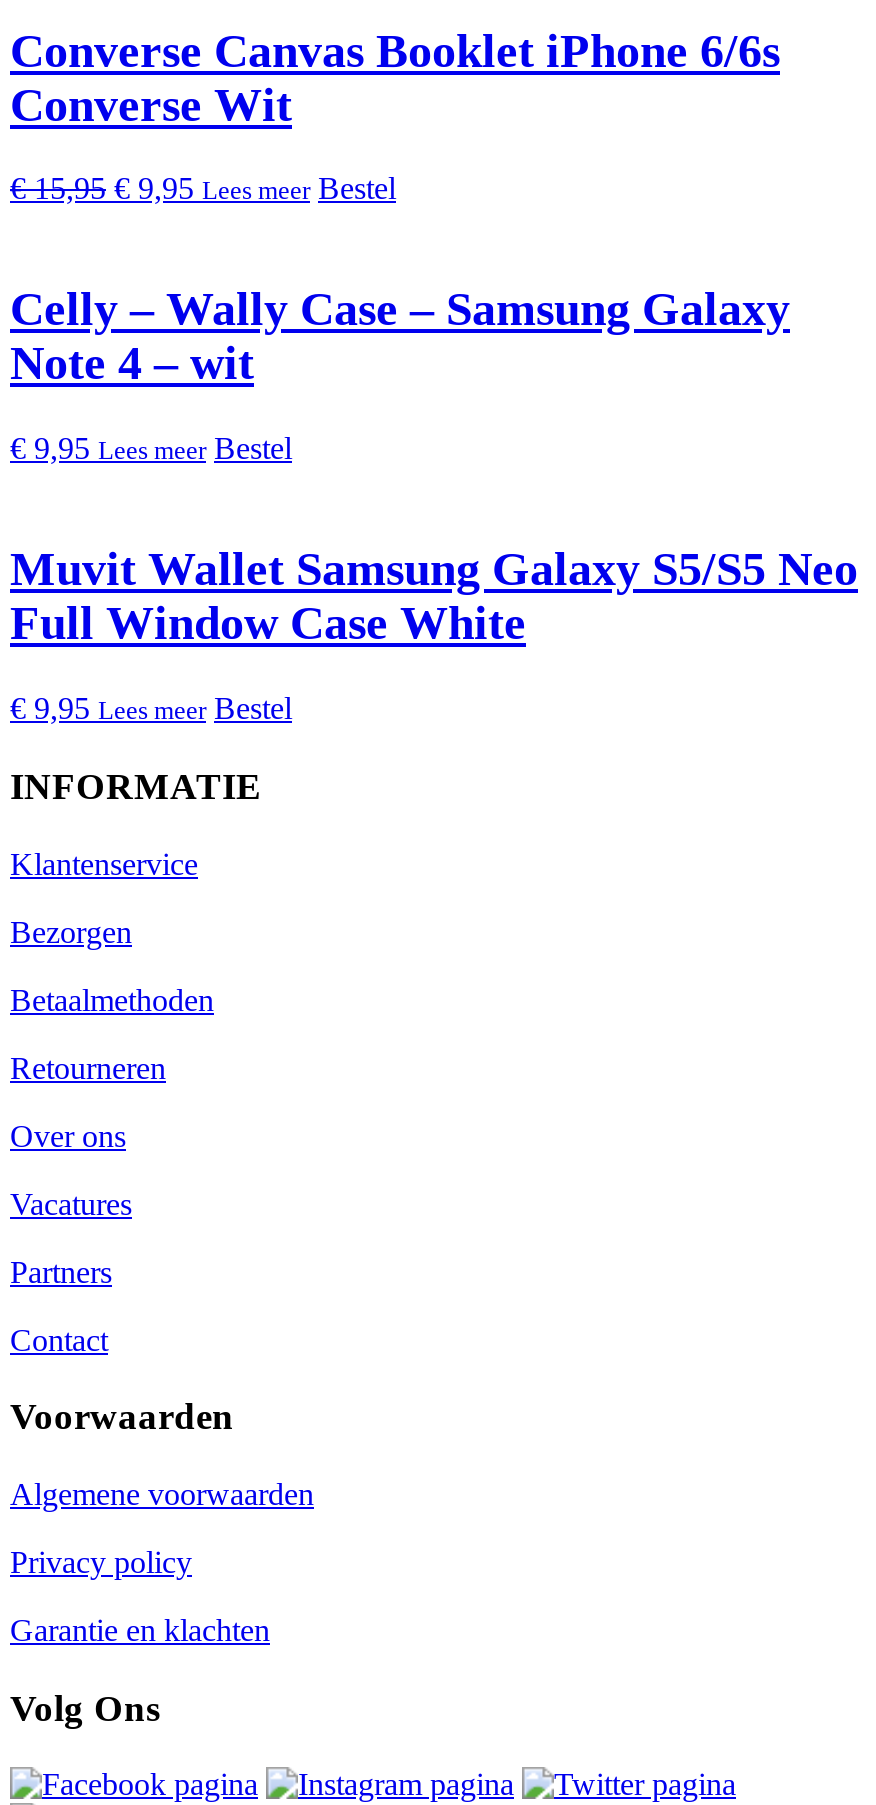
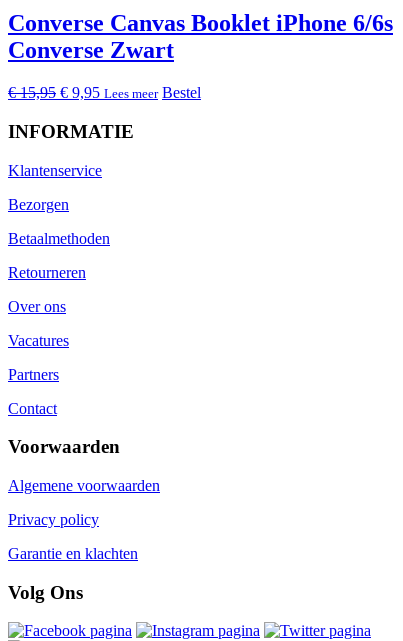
[10,78,292,130] Converse Wit -> [8,37,174,63] Converse Zwart
[10,284,858,725] Celly – Wally Case – Samsung Galaxy | Note 4 – wit | €9,95 Lees meer Bestel | Muvit Wallet Samsung Galaxy S5/S5 Neo | Full Window Case White | €9,95 Lees meer Bestel -> none

